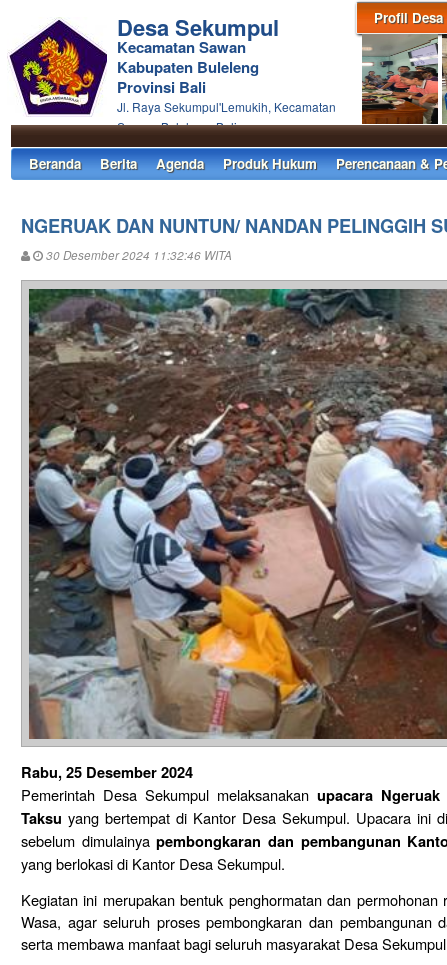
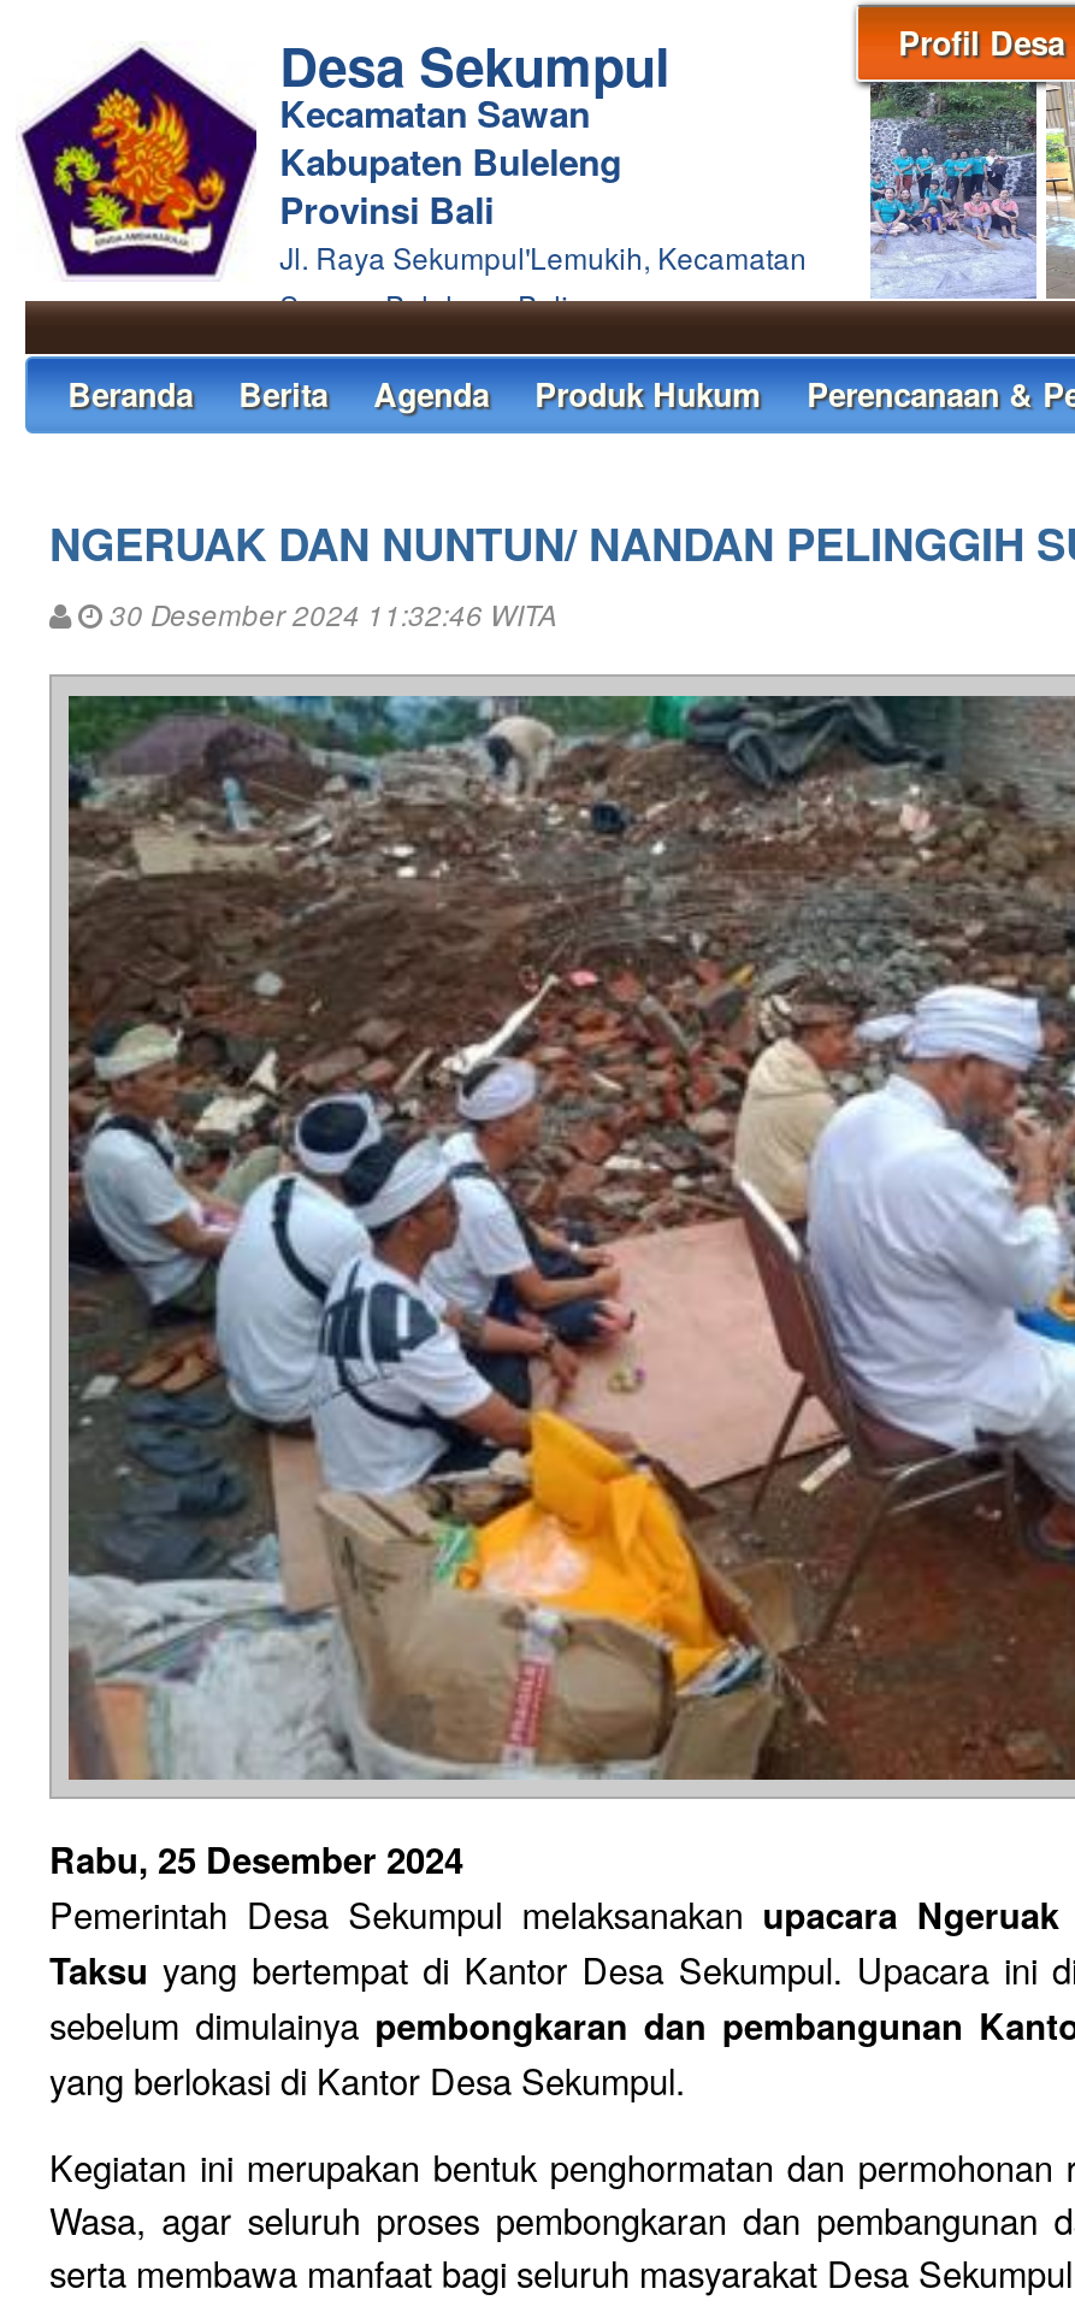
[361,33,444,125] [image] -> [870,79,1068,301] [image]

